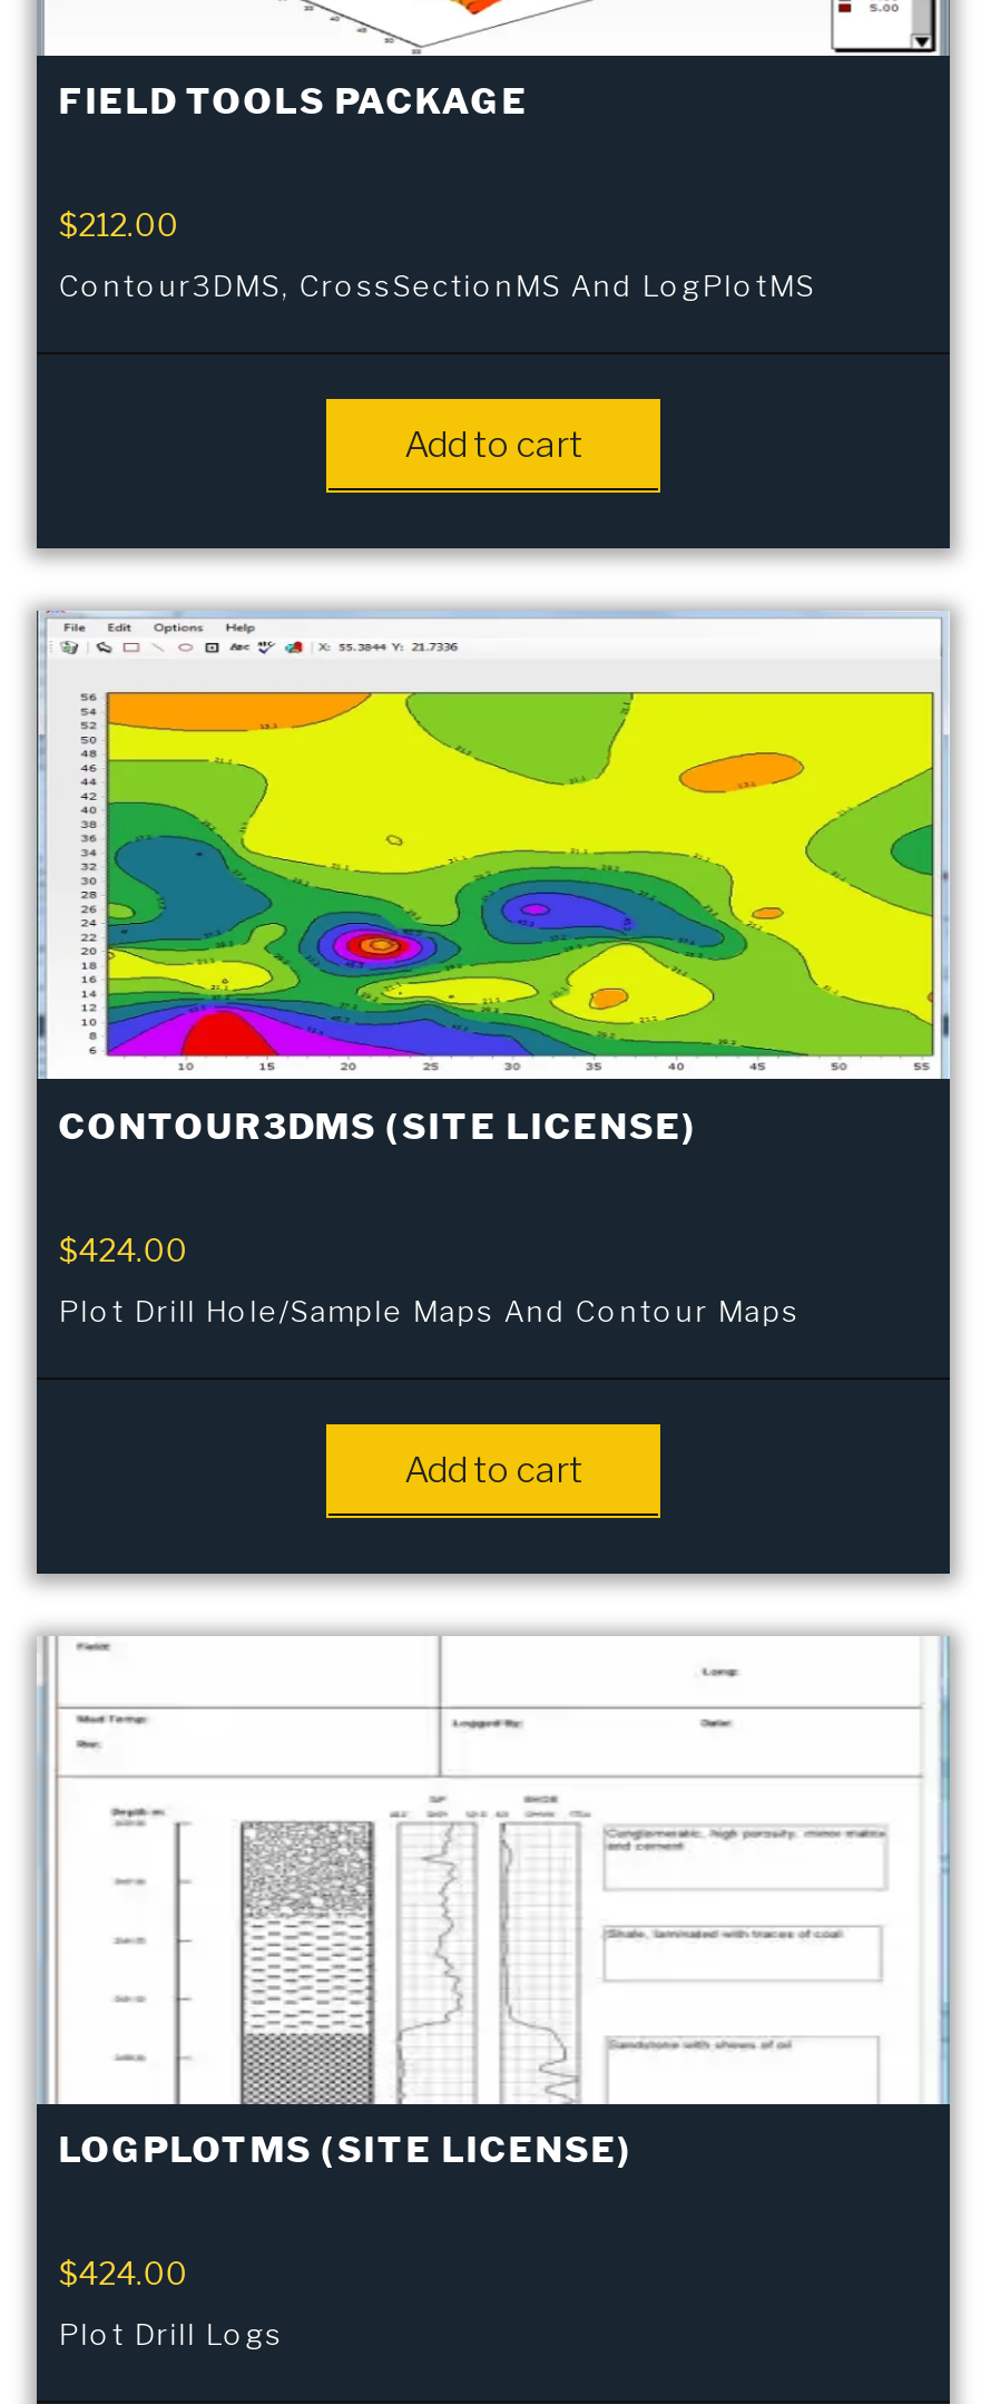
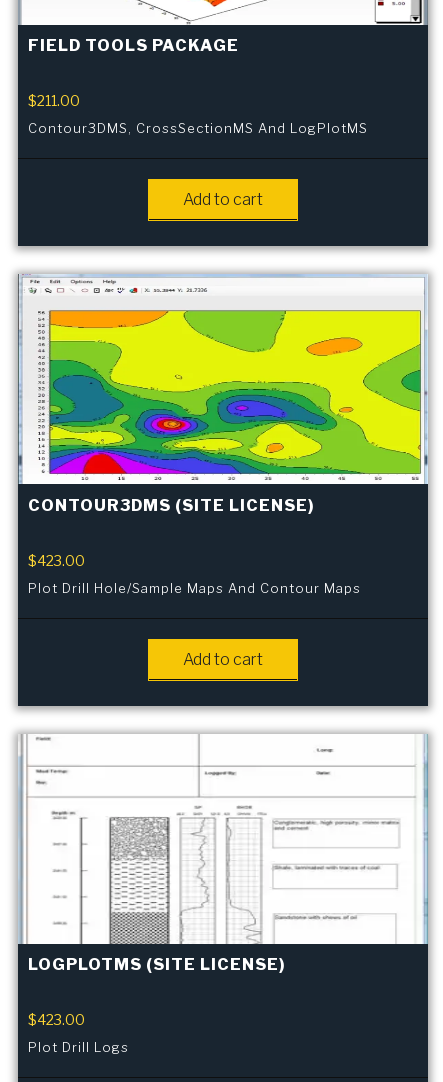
[59,206,179,243] $212.00 -> [28,92,80,109] $211.00
[59,1230,188,1268] $424.00 -> [28,552,85,569] $423.00
[59,2254,188,2292] $424.00 -> [28,1011,85,1028] $423.00

